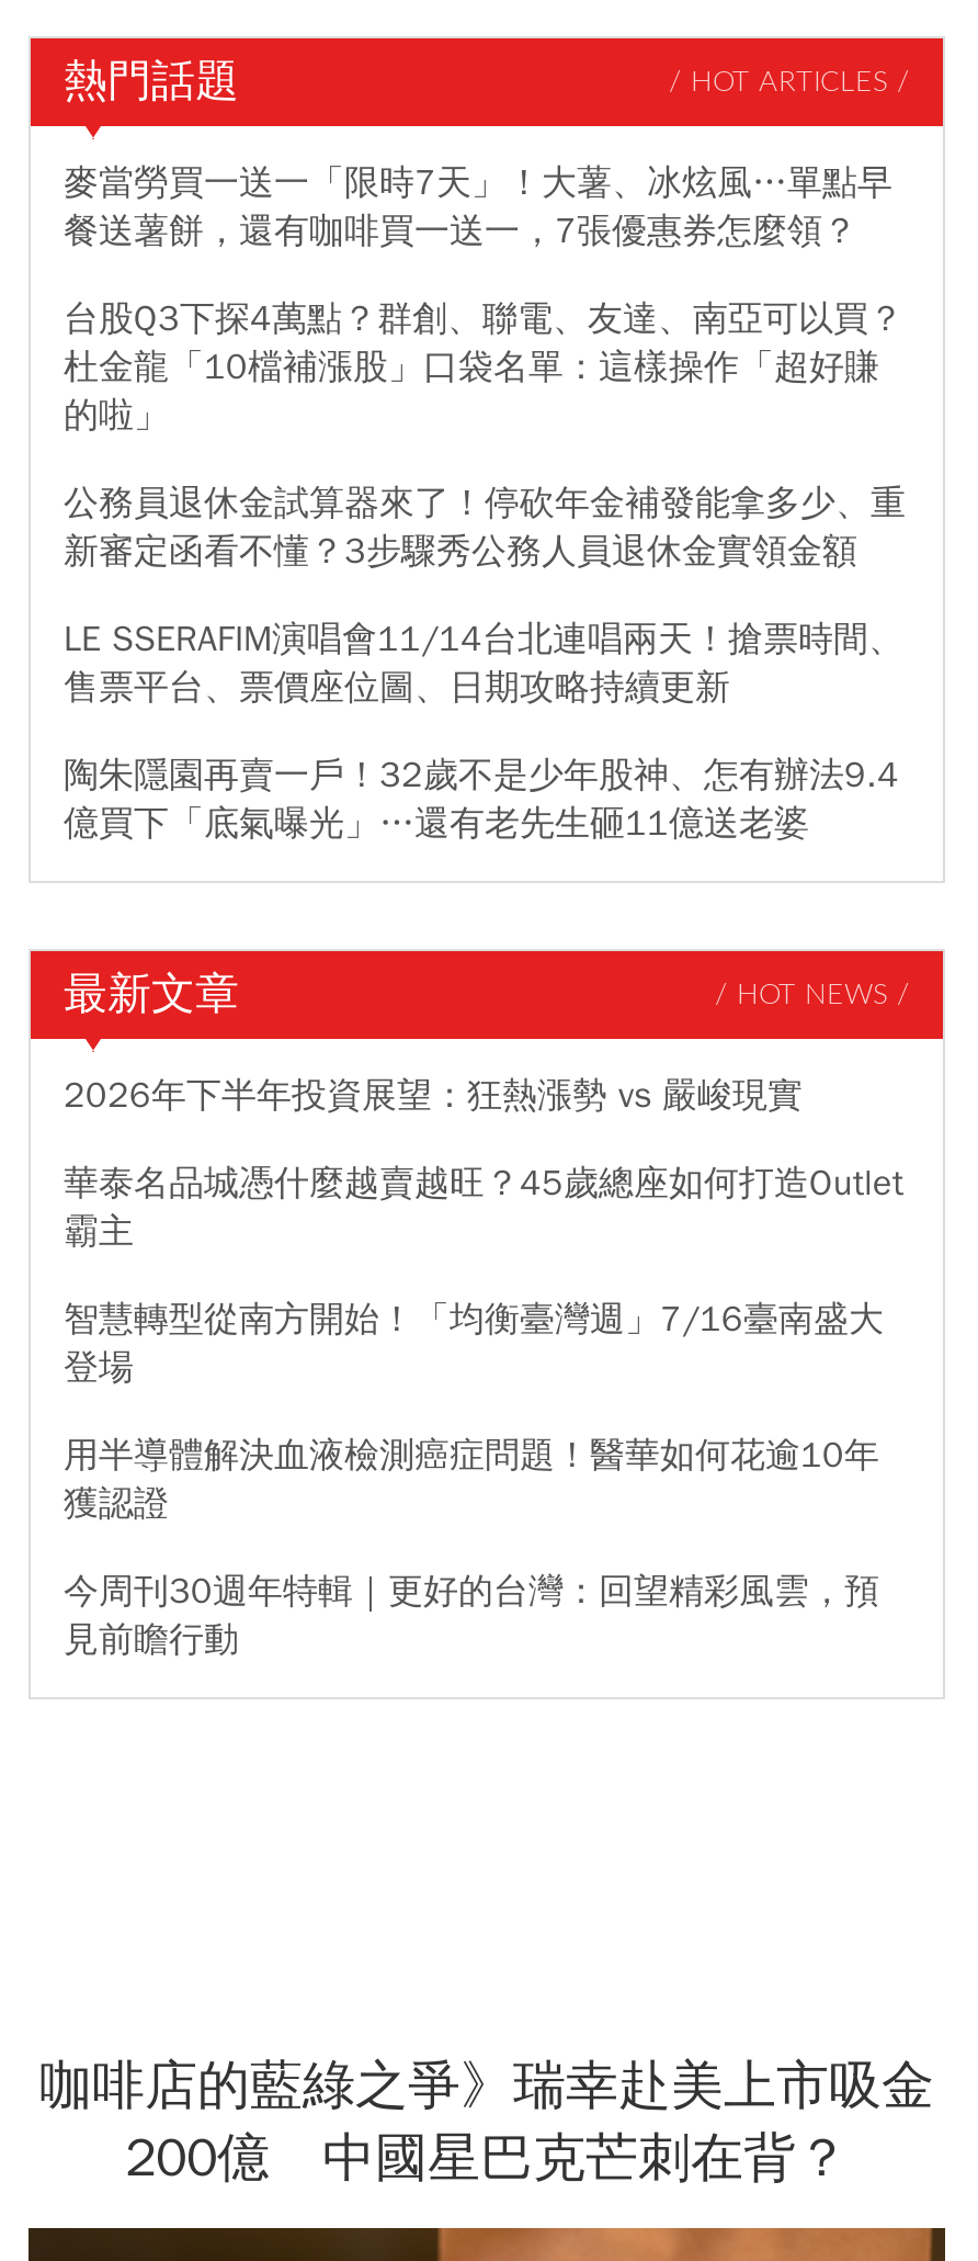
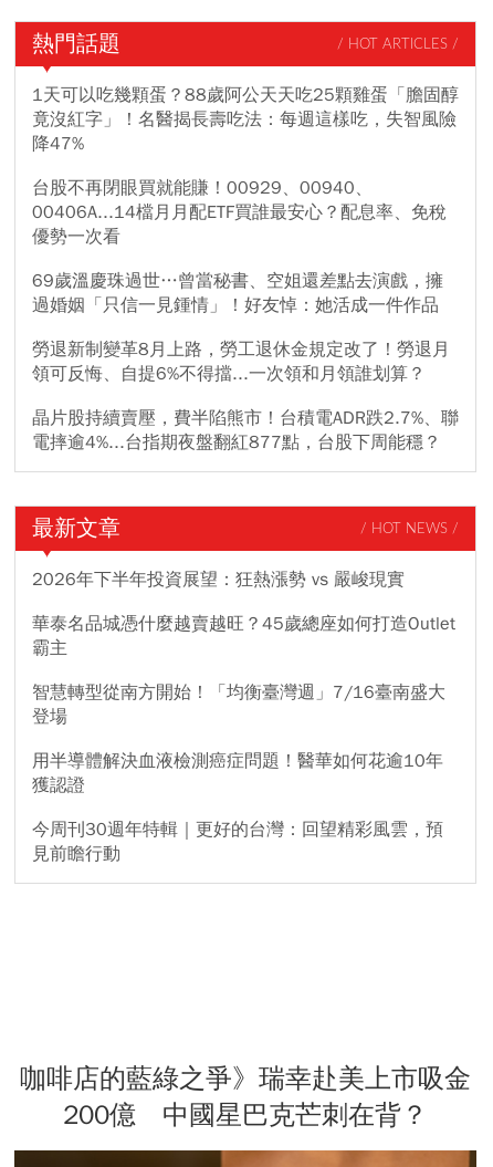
[64,161,892,253] 麥當勞買一送一「限時7天」！大薯、冰炫風…單點早 | 餐送薯餅，還有咖啡買一送一，7張優惠券怎麼領？ -> [32,84,459,155] 1天可以吃幾顆蛋？88歲阿公天天吃25顆雞蛋「膽固醇 | 竟沒紅字」！名醫揭長壽吃法：每週這樣吃，失智風險 | 降47%
[64,297,903,438] 台股Q3下探4萬點？群創、聯電、友達、南亞可以買？ | 杜金龍「10檔補漲股」口袋名單：這樣操作「超好賺 | 的啦」 -> [32,177,447,248] 台股不再閉眼買就能賺！00929、00940、 | 00406A...14檔月月配ETF買誰最安心？配息率、免稅 | 優勢一次看
[64,482,906,574] 公務員退休金試算器來了！停砍年金補發能拿多少、重 | 新審定函看不懂？3步驟秀公務人員退休金實領金額 -> [32,270,443,316] 69歲溫慶珠過世…曾當秘書、空姐還差點去演戲，擁 | 過婚姻「只信一見鍾情」！好友悼：她活成一件作品
[64,618,903,710] LE SSERAFIM演唱會11/14台北連唱兩天！搶票時間、 | 售票平台、票價座位圖、日期攻略持續更新 -> [32,338,450,385] 勞退新制變革8月上路，勞工退休金規定改了！勞退月 | 領可反悔、自提6%不得擋...一次領和月領誰划算？
[64,754,899,846] 陶朱隱園再賣一戶！32歲不是少年股神、怎有辦法9.4 | 億買下「底氣曝光」…還有老先生砸11億送老婆 -> [32,407,459,454] 晶片股持續賣壓，費半陷熊市！台積電ADR跌2.7%、聯 | 電摔逾4%...台指期夜盤翻紅877點，台股下周能穩？

